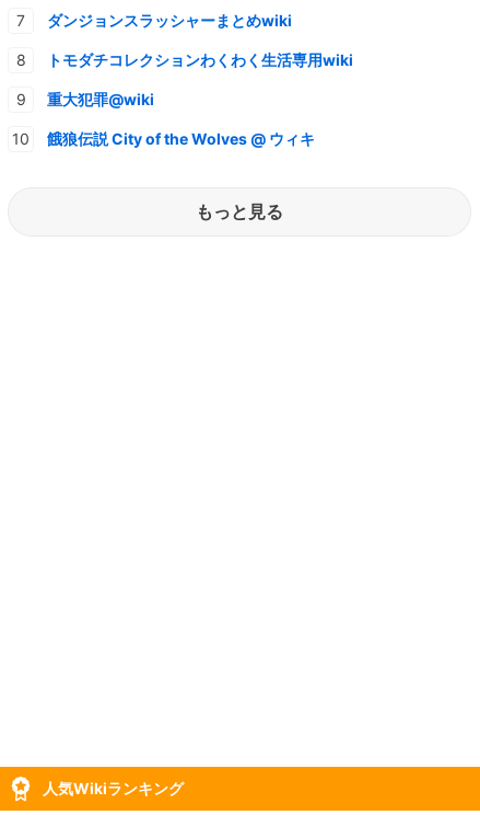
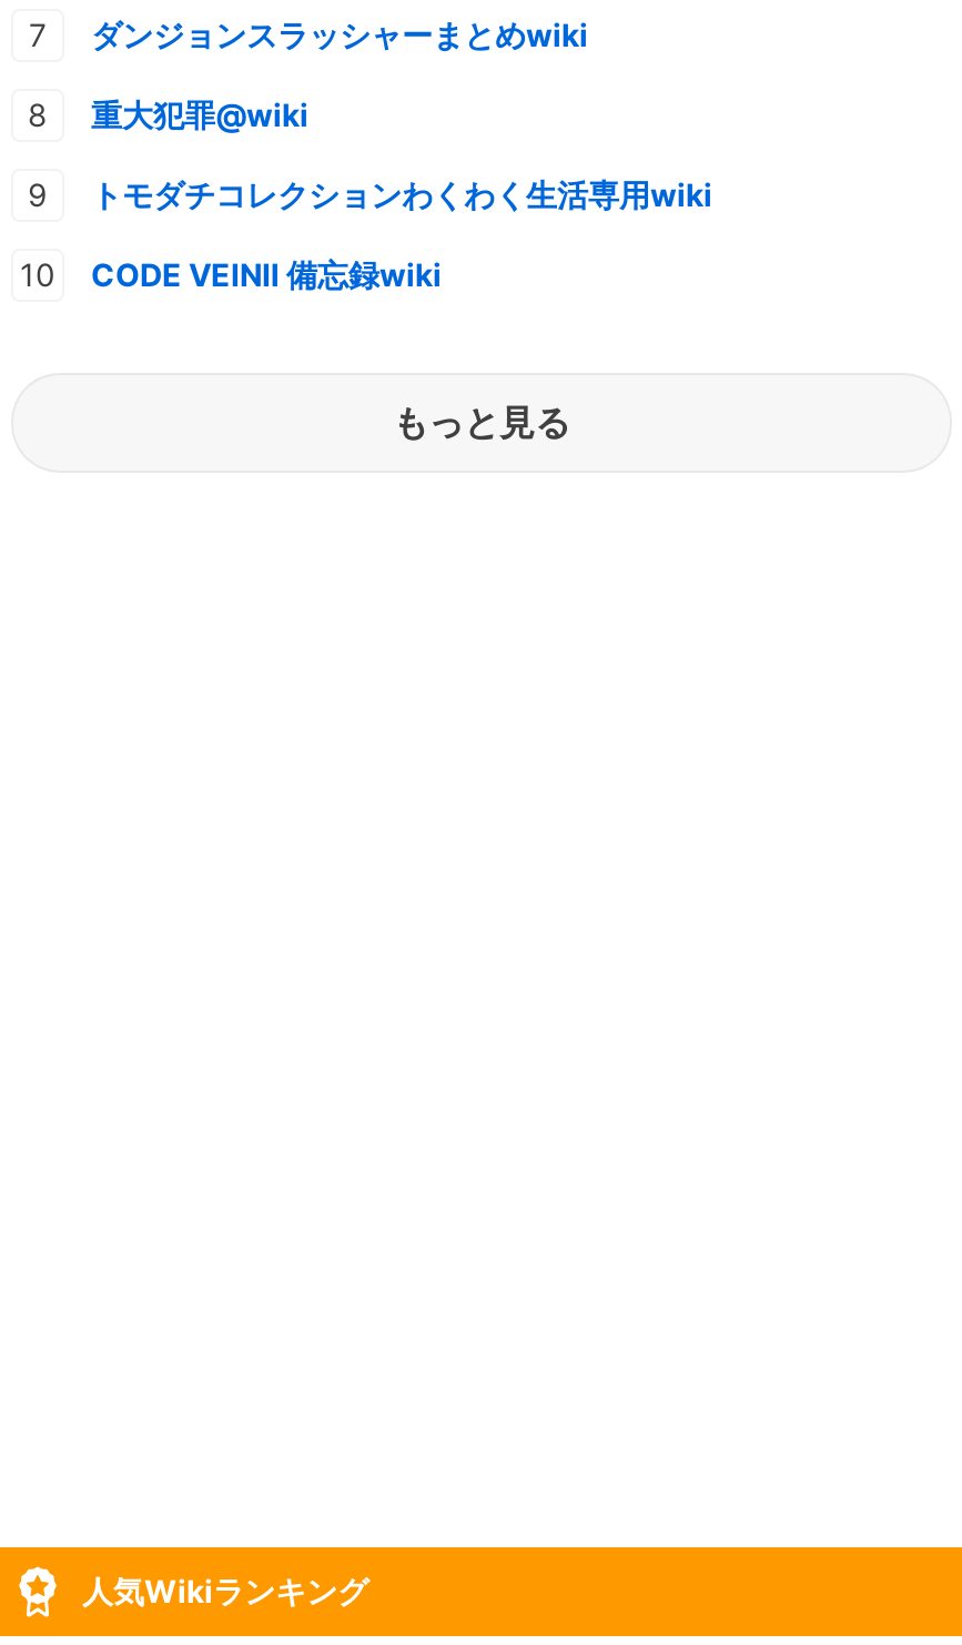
moved [47,50,353,69] -> [91,174,712,212]: トモダチコレクションわくわく生活専用wiki
moved [47,89,154,108] -> [91,95,308,132]: 重大犯罪@wiki
[47,129,315,147] 餓狼伝説 City of the Wolves @ ウィキ -> [91,254,442,292] CODE VEINⅡ 備忘録wiki

